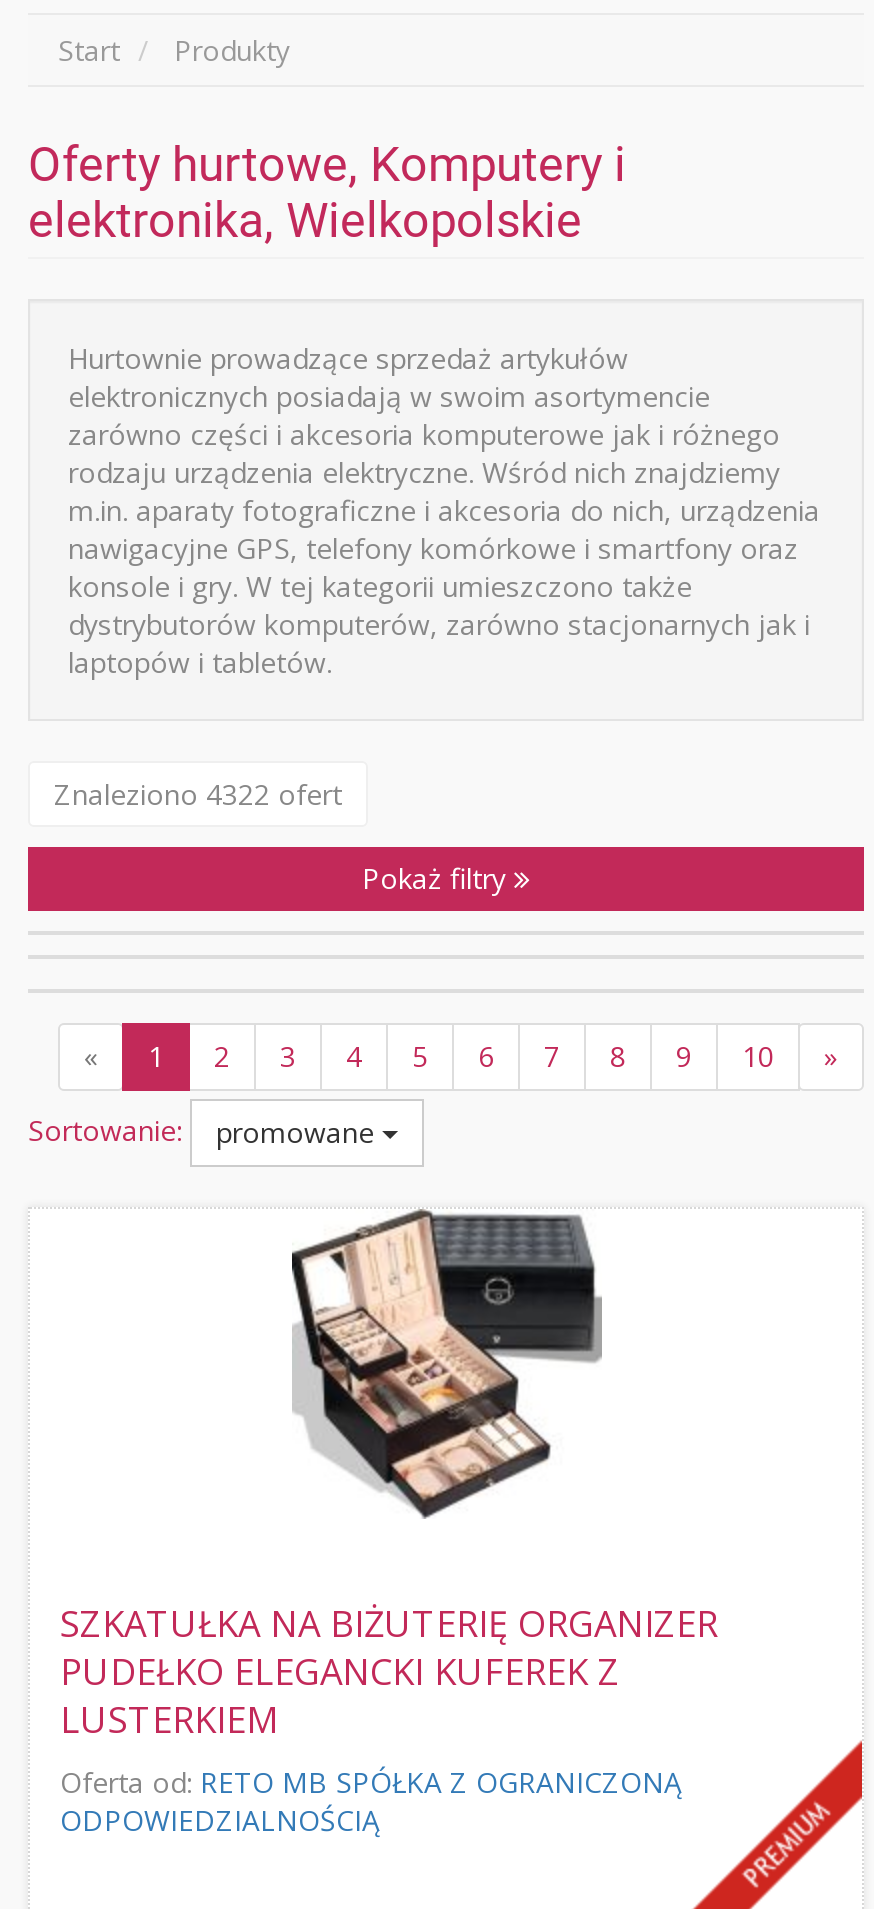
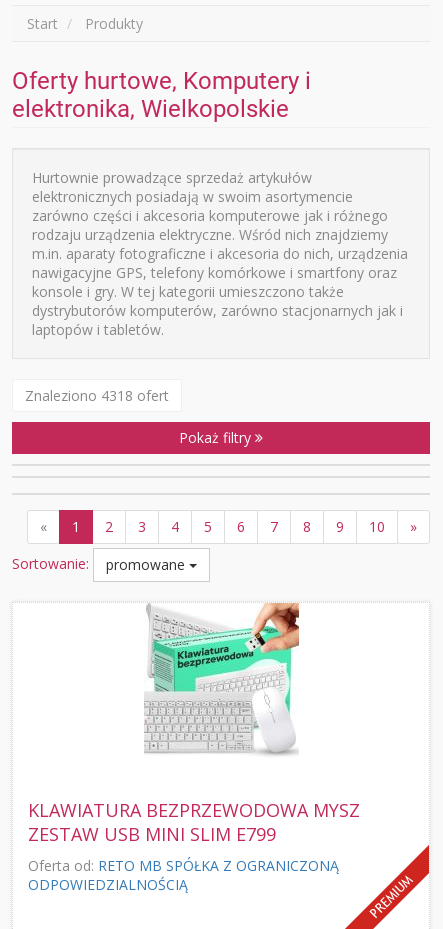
[54,775,342,813] Znaleziono 4322 ofert -> [25,386,169,405] Znaleziono 4318 ofert
[290,1209,604,1517] [image] -> [144,602,300,756] [image]
[60,1599,718,1743] SZKATUŁKA NA BIŻUTERIĘ ORGANIZER | PUDEŁKO ELEGANCKI KUFEREK Z | LUSTERKIEM -> [28,798,360,846] KLAWIATURA BEZPRZEWODOWA MYSZ | ZESTAW USB MINI SLIM E799

